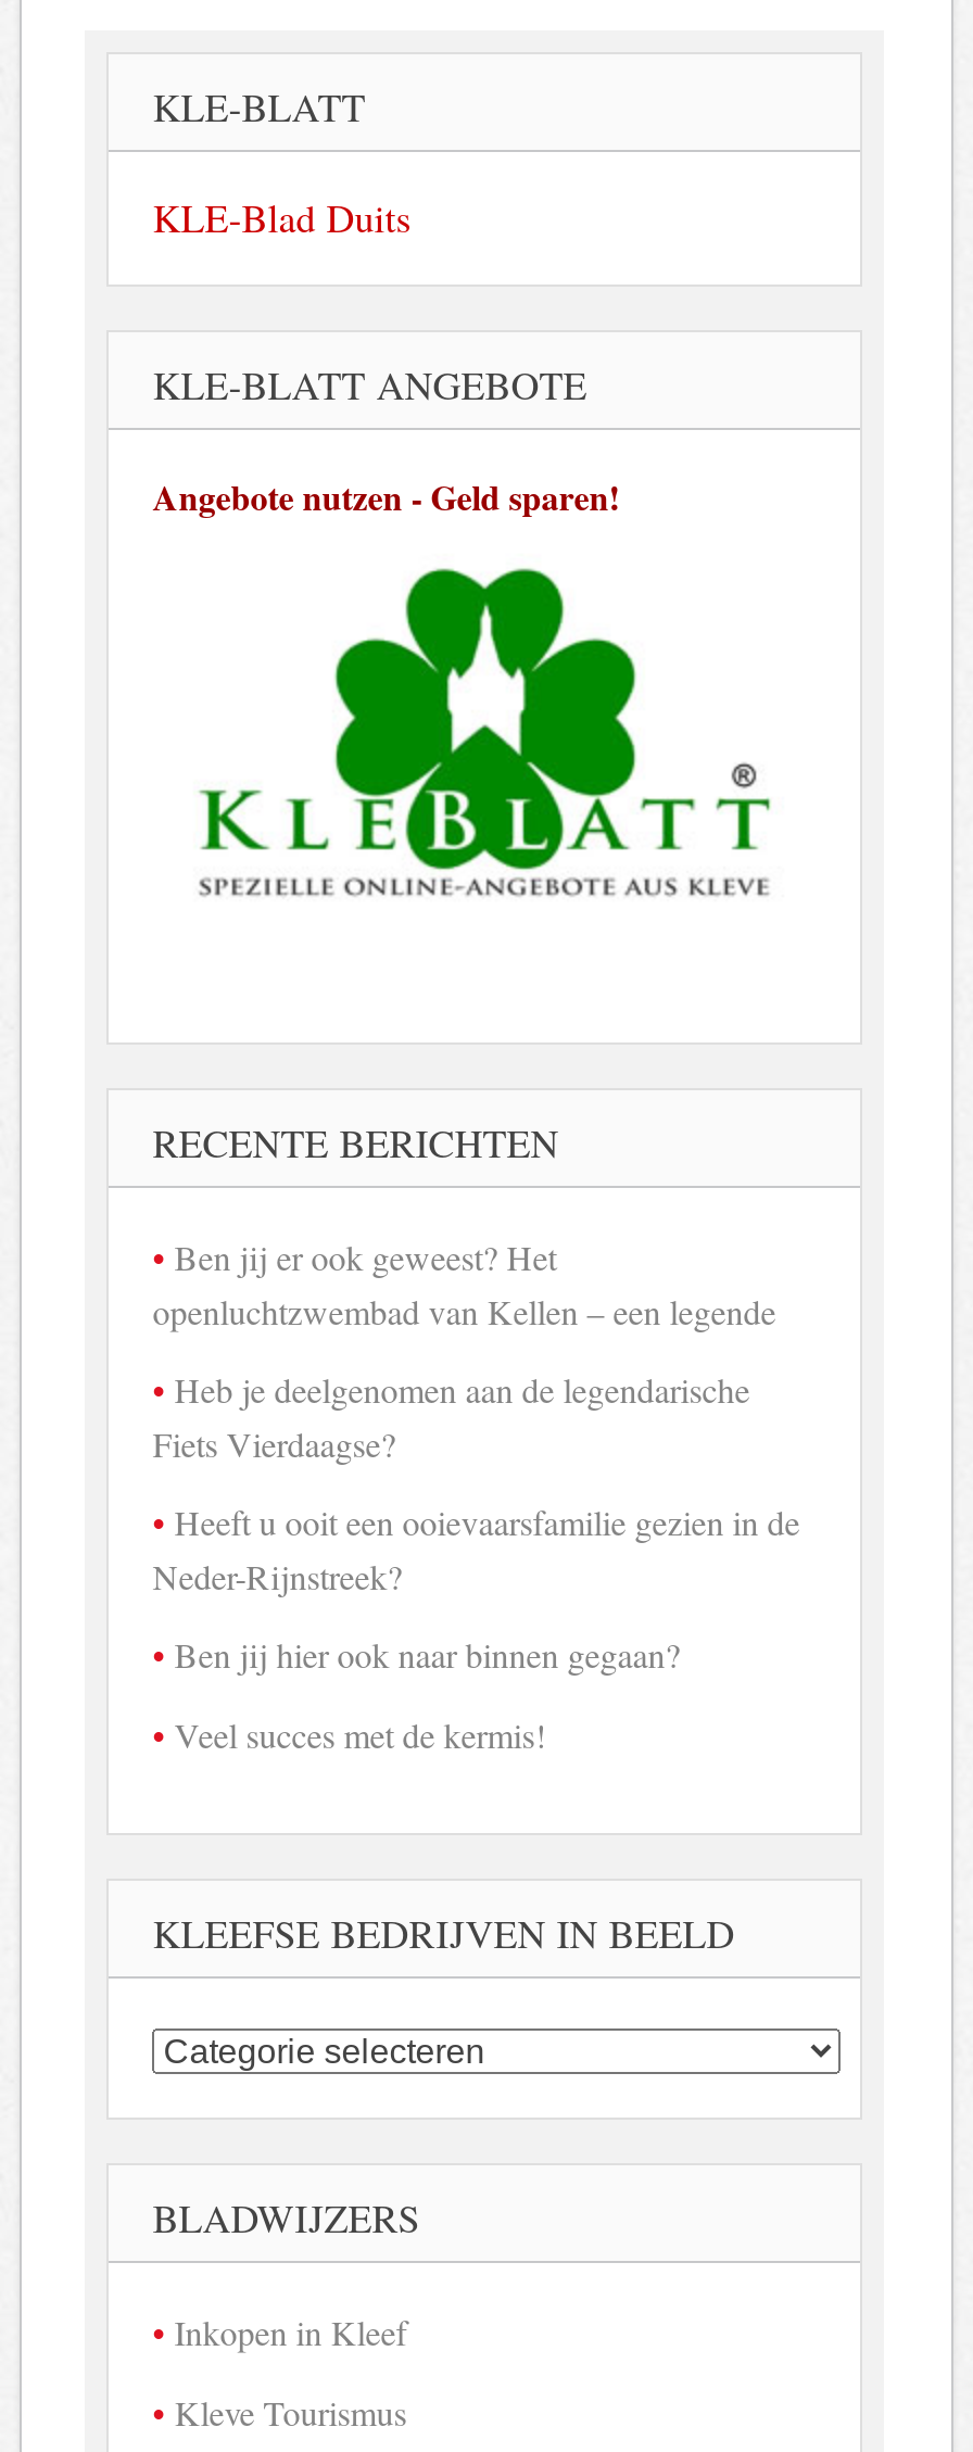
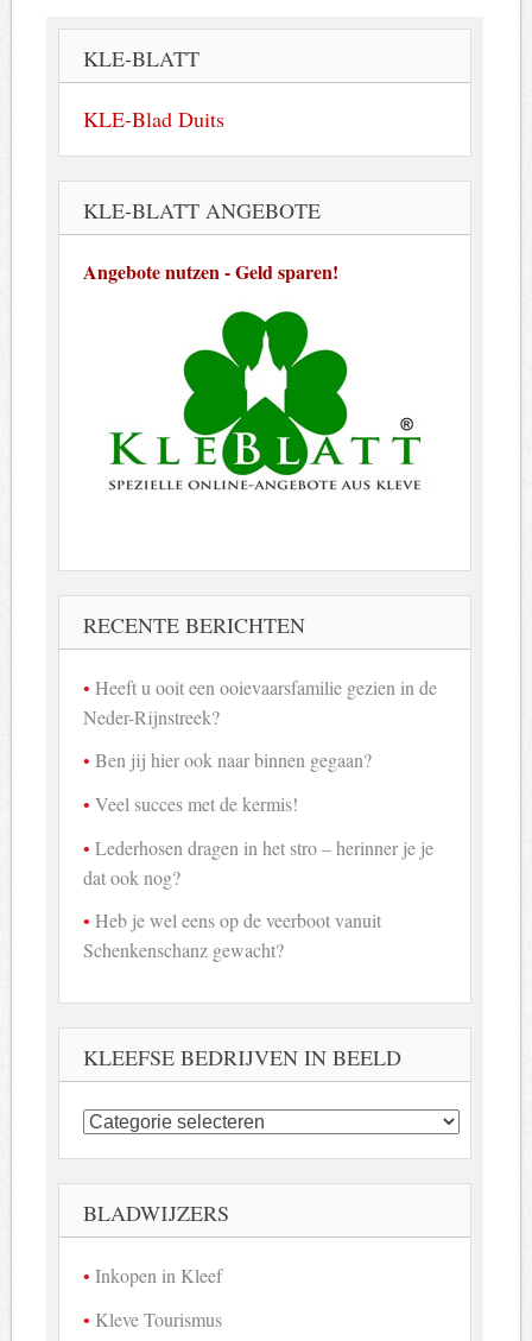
[152,1233,776,1465] Ben jij er ook geweest? Het | openluchtzwembad van Kellen – een legende | Heb je deelgenomen aan de legendarische | Fiets Vierdaagse? -> none
moved [152,1498,800,1756] -> [83,674,437,816]: Heeft u ooit een ooievaarsfamilie gezien in de | Neder-Rijnstreek? | Ben jij hier ook naar binnen gegaan? | Veel succes met de kermis!
none -> [83,835,434,962] Lederhosen dragen in het stro – herinner je je | dat ook nog? | Heb je wel eens op de veerboot vanuit | Schenkenschanz gewacht?

